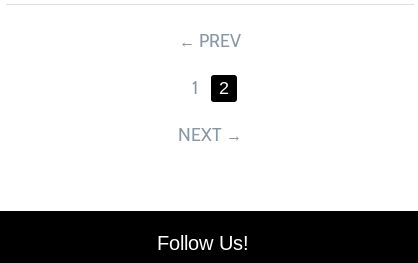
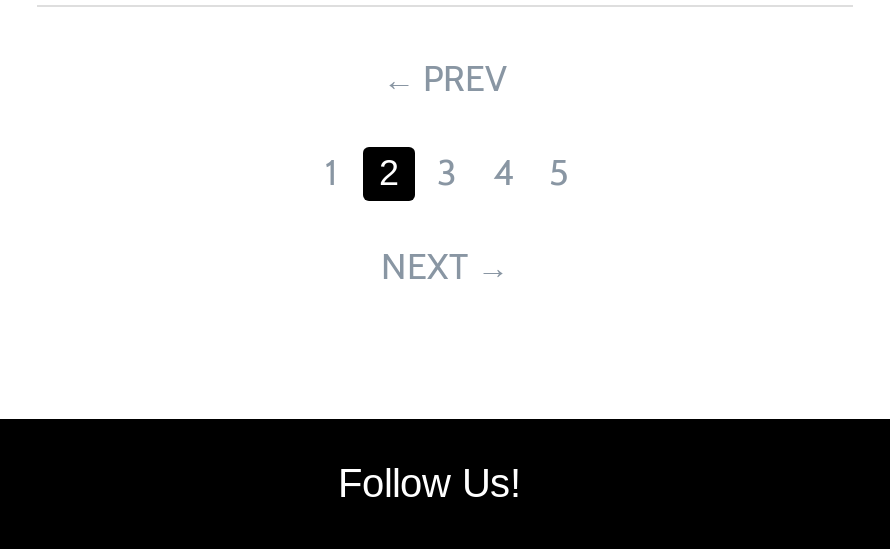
none -> [437,150,569,194] 3 | 4 | 5

